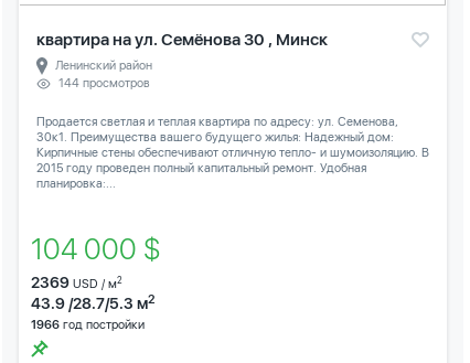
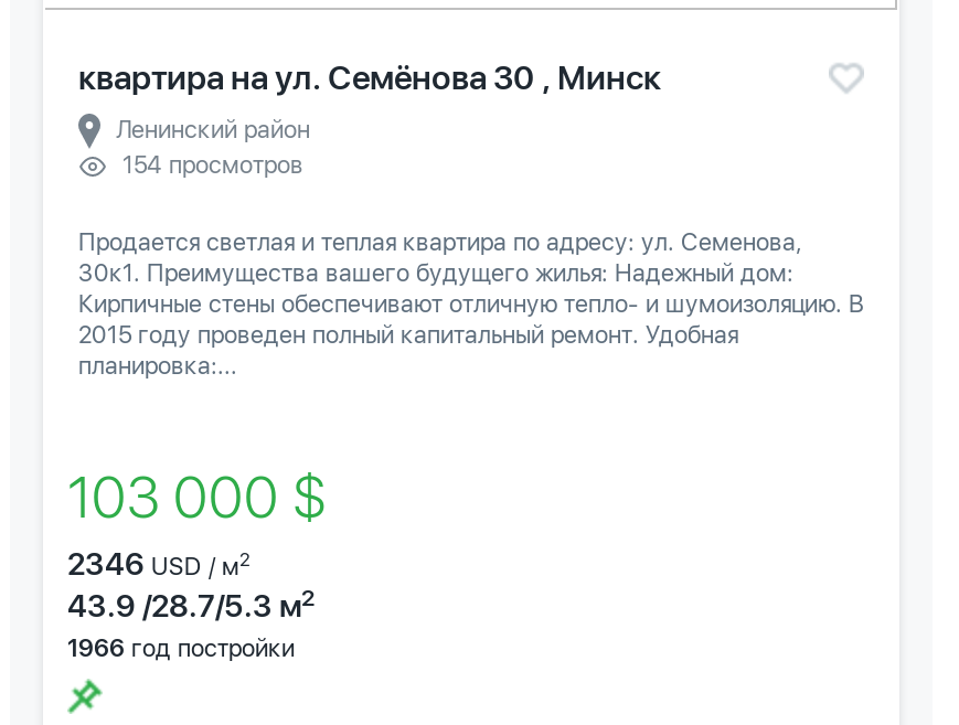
[58,76,150,91] 144 просмотров -> [122,152,303,180] 154 просмотров
[31,232,173,266] 104 000 $ -> [67,463,352,531] 103 000 $
[31,274,122,292] 2369 USD / м2 -> [67,547,251,582] 2346 USD / м2

